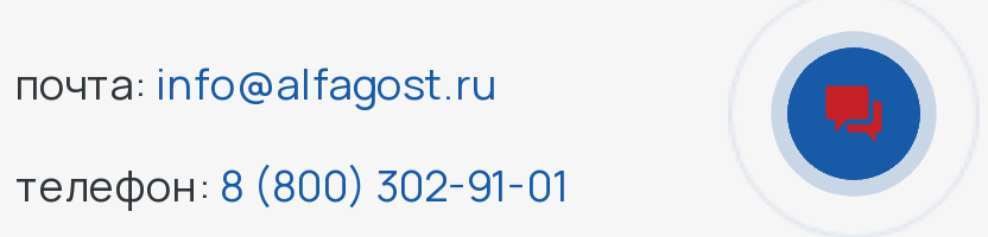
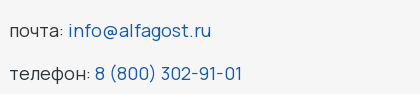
[771,31,937,197] [image] -> none

